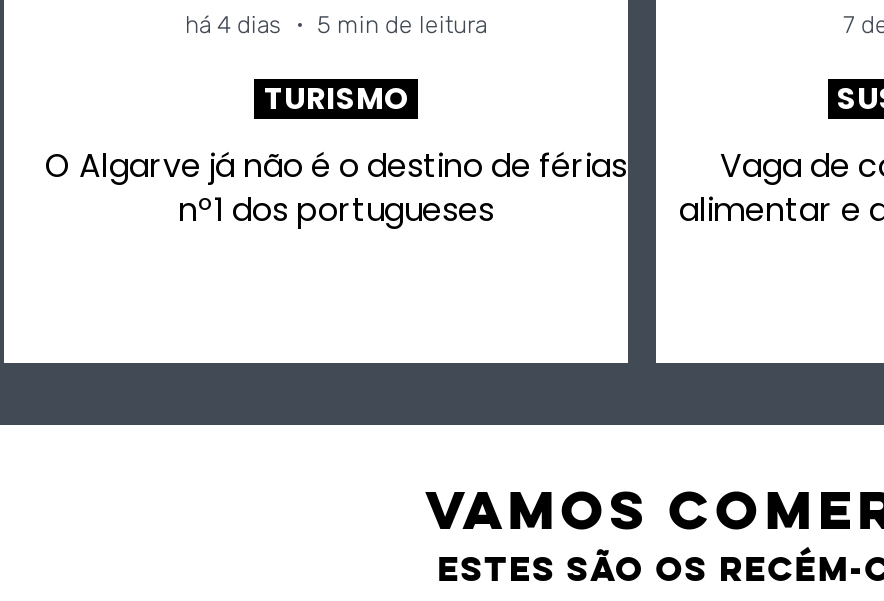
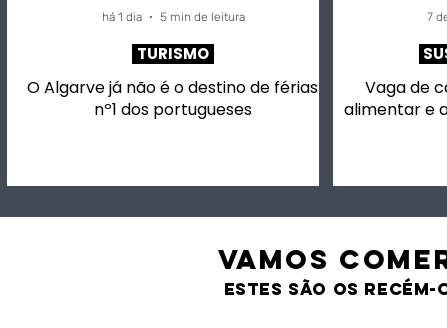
[185,10,487,38] há 4 dias 5 min de leitura -> [101,9,244,23] há 1 dia 5 min de leitura

